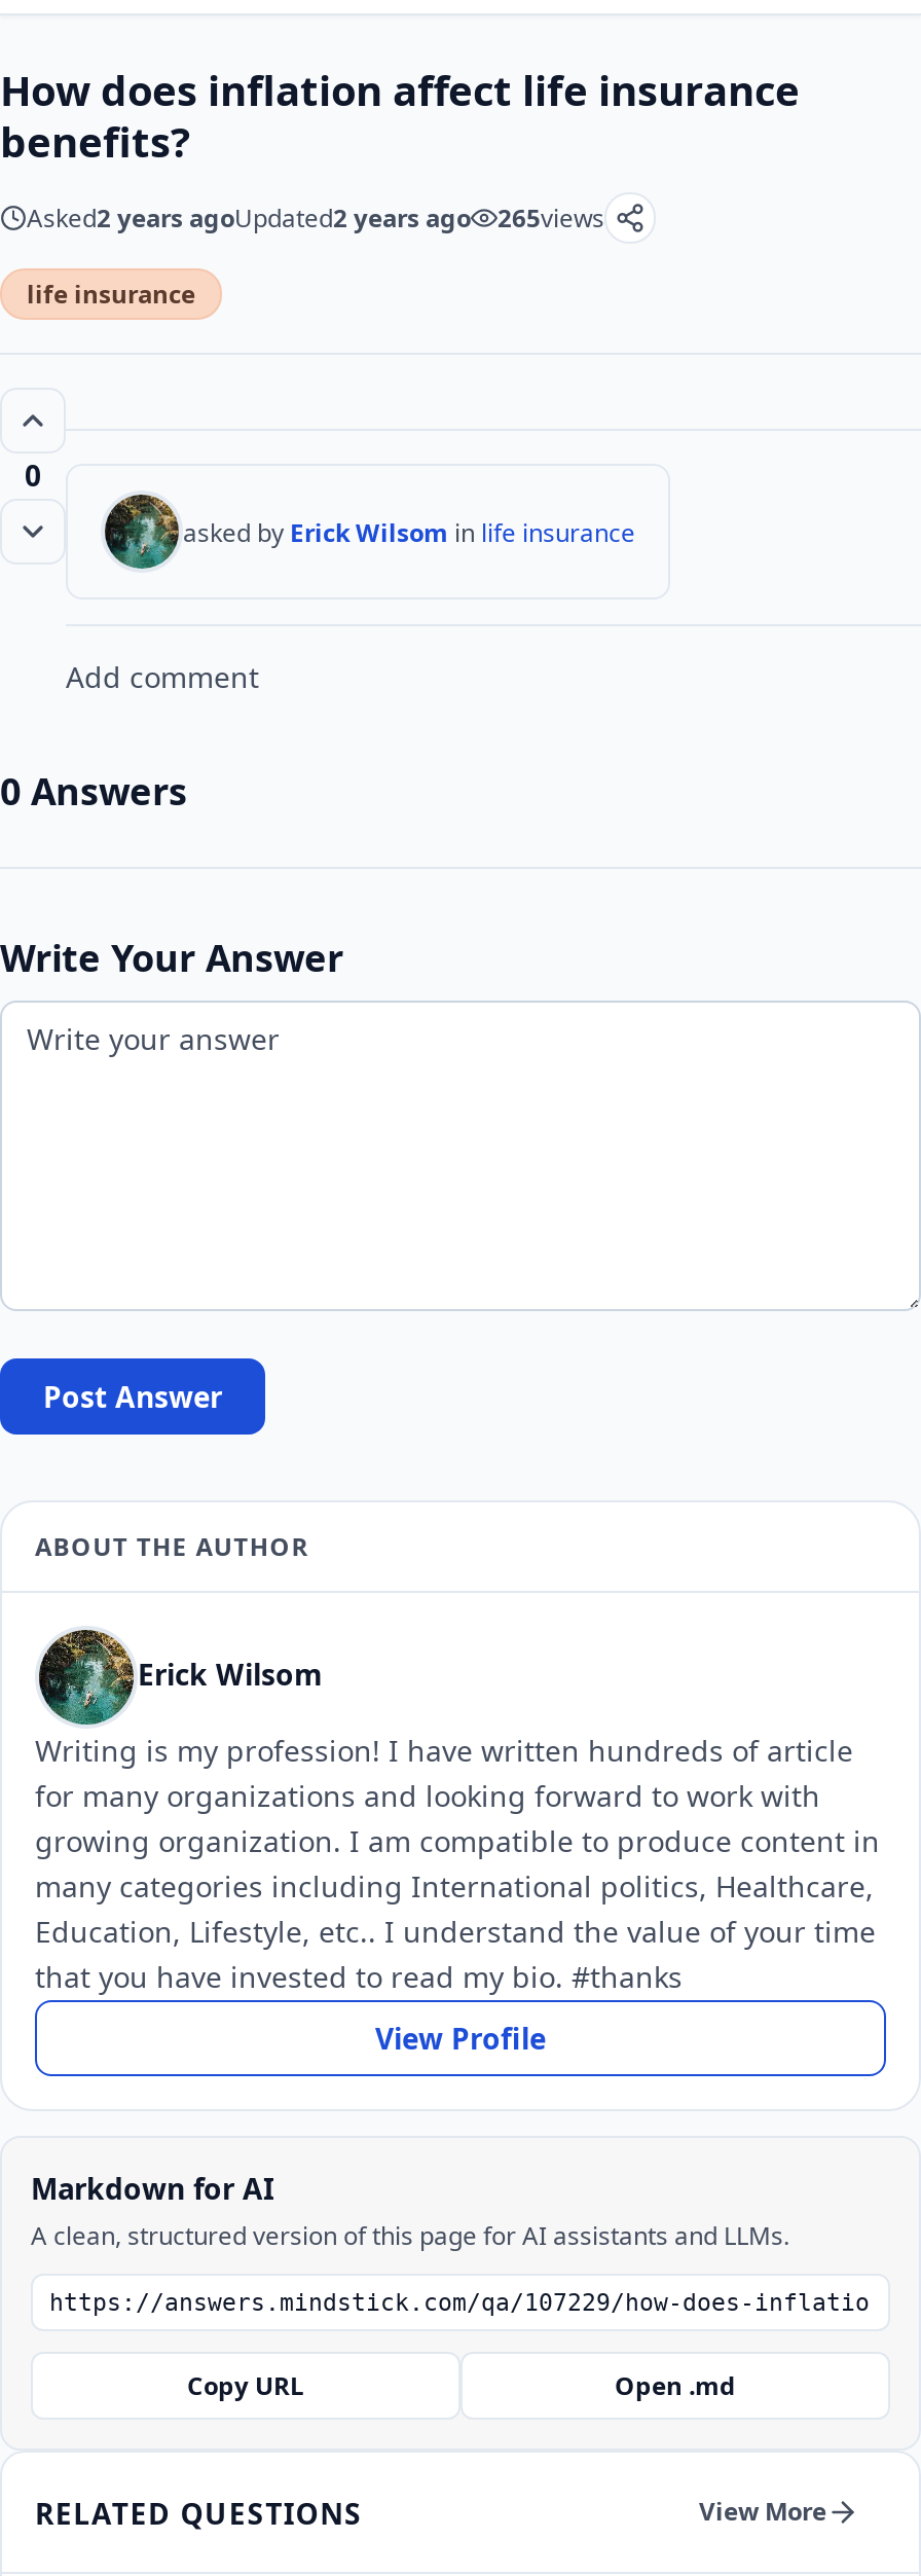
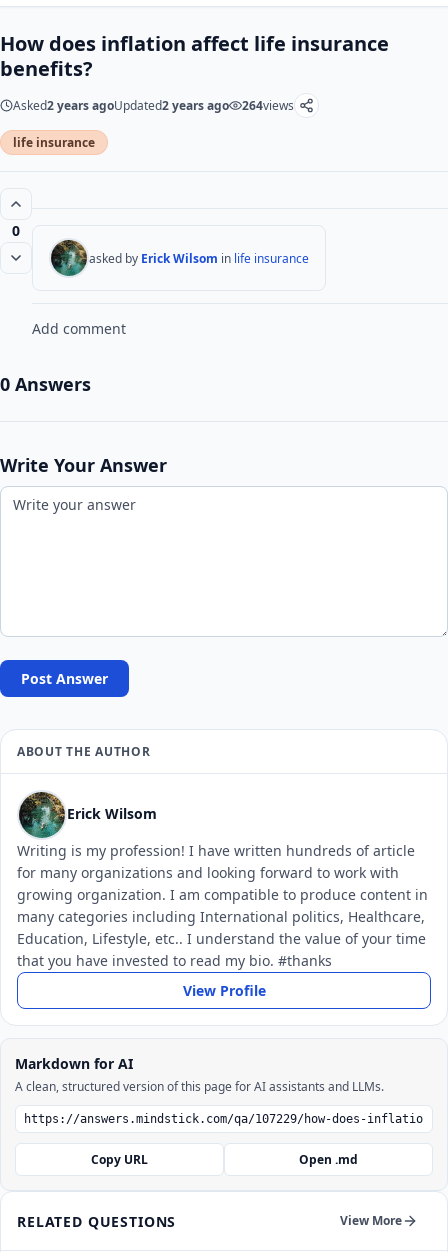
[27,201,604,235] Asked2 years agoUpdated2 years ago 265views -> [13,97,294,114] Asked2 years agoUpdated2 years ago 264views

